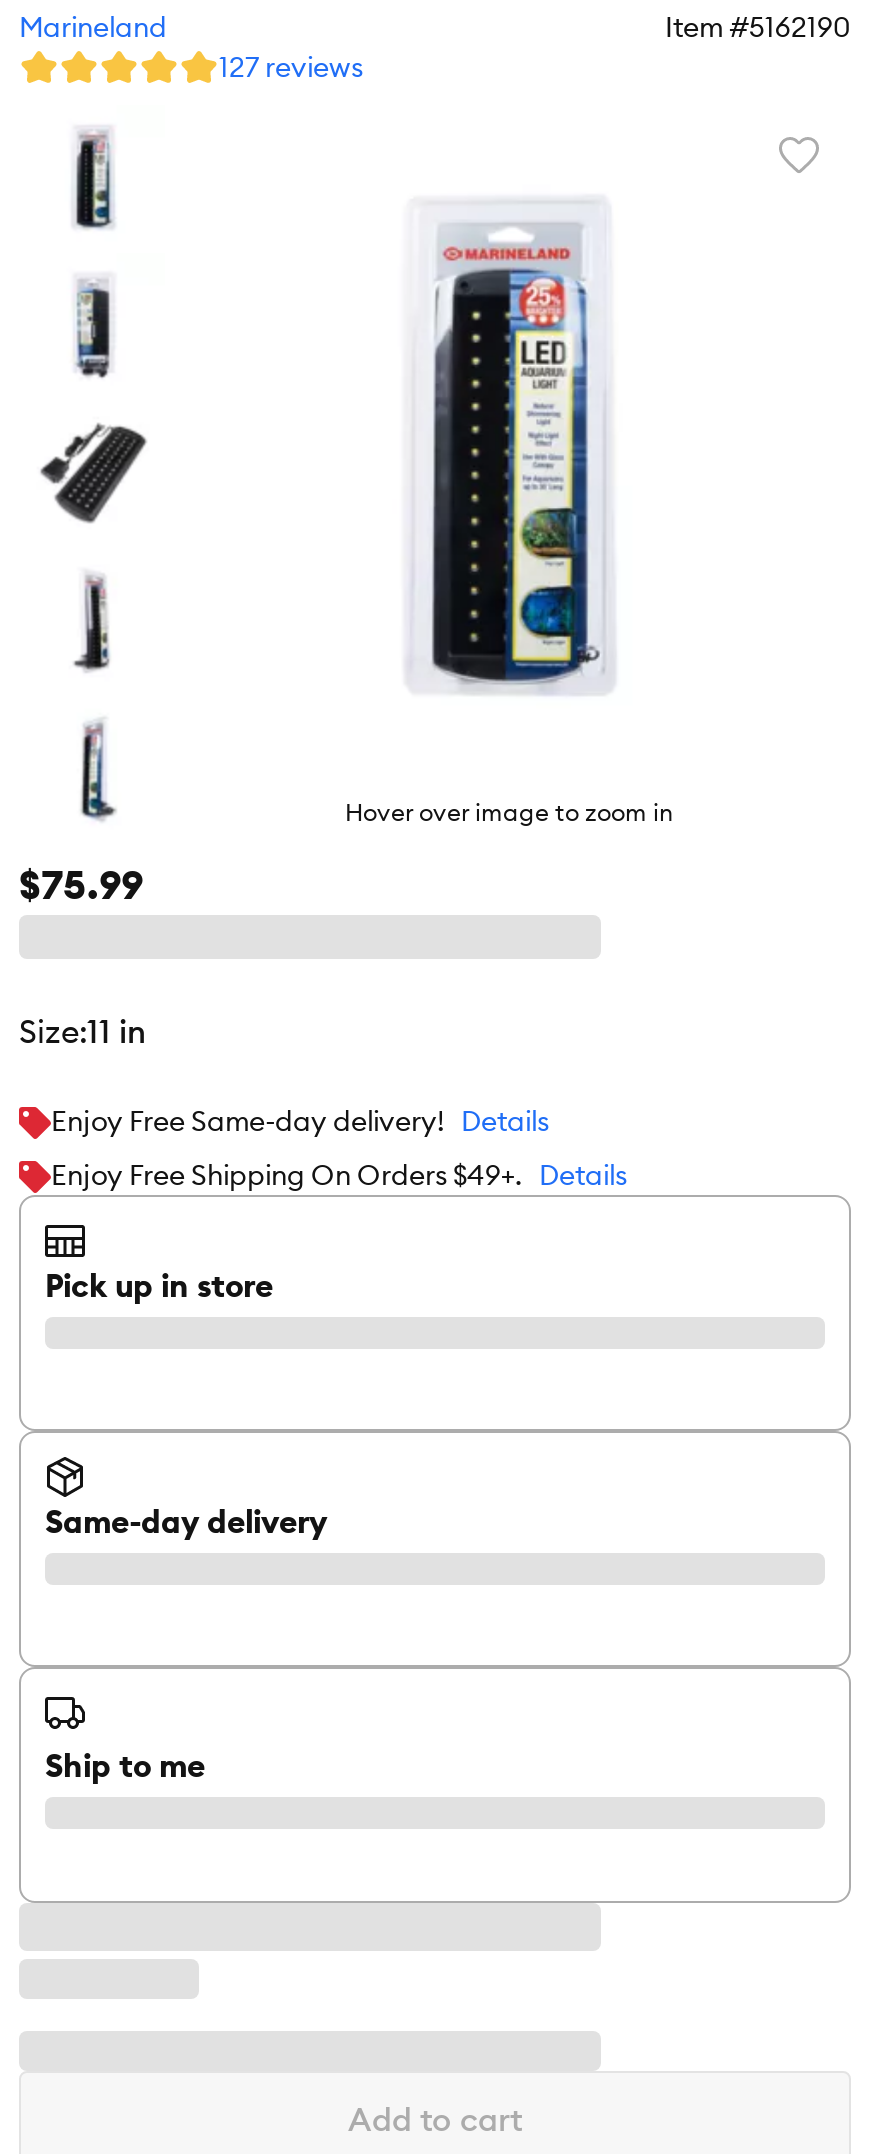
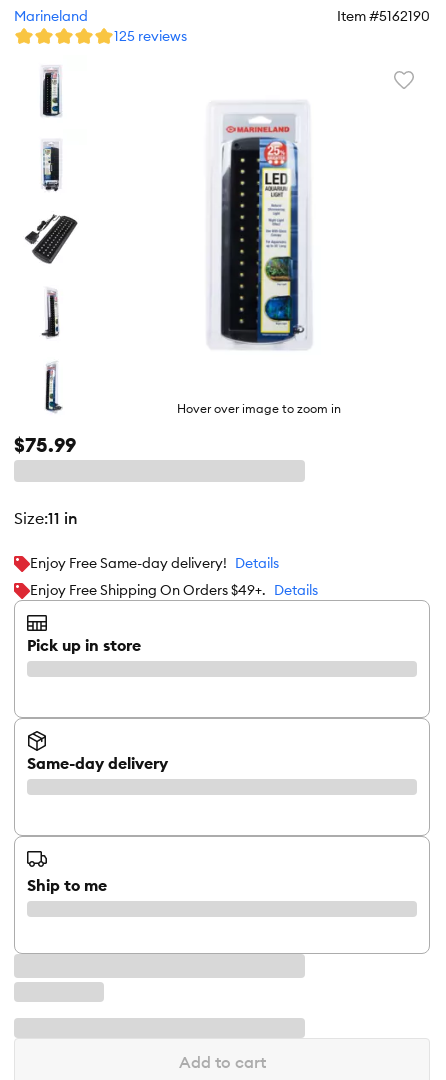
[219,49,363,85] 127 reviews -> [114,27,187,45] 125 reviews

